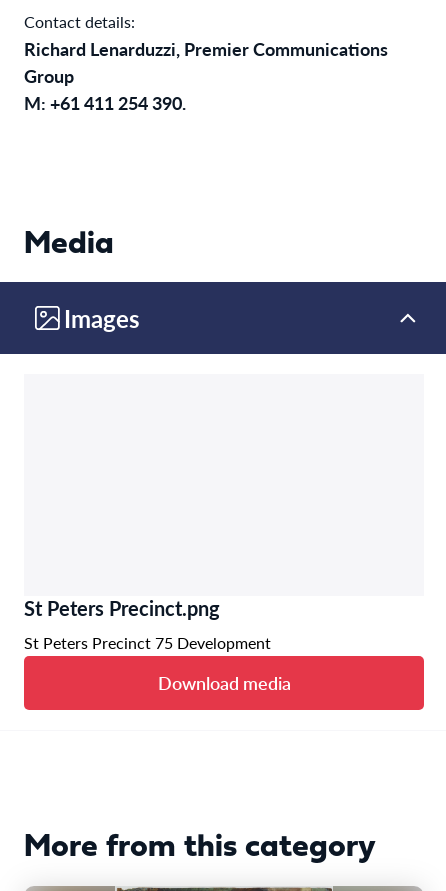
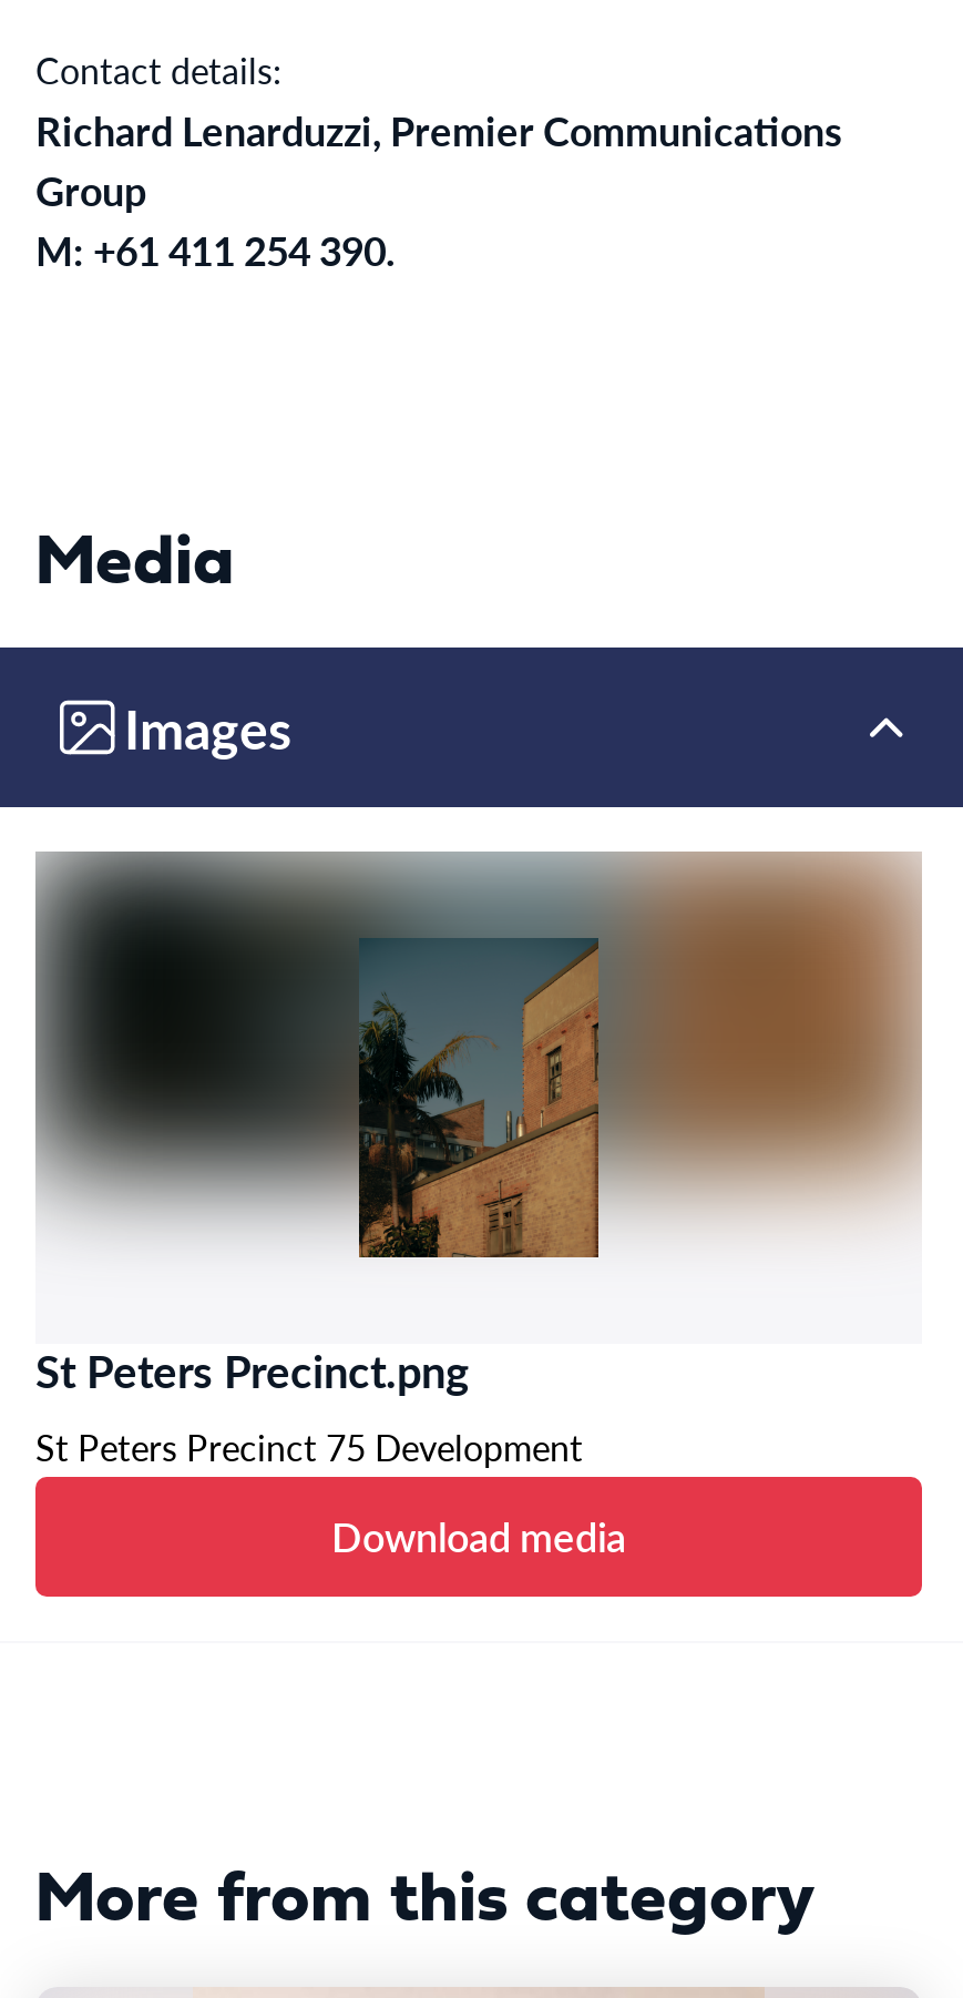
none -> [33,849,922,1260] [image]

